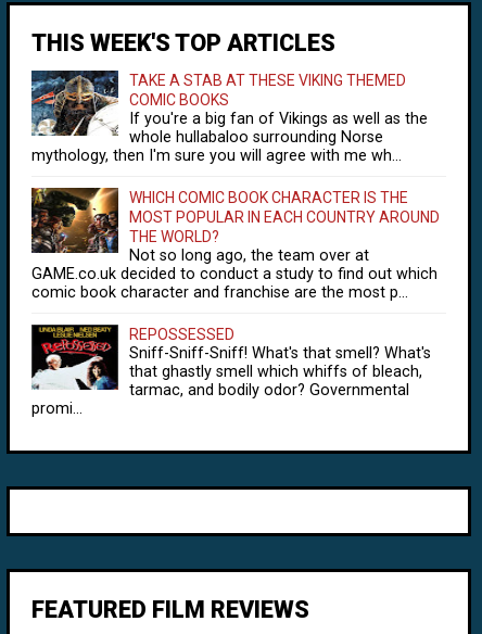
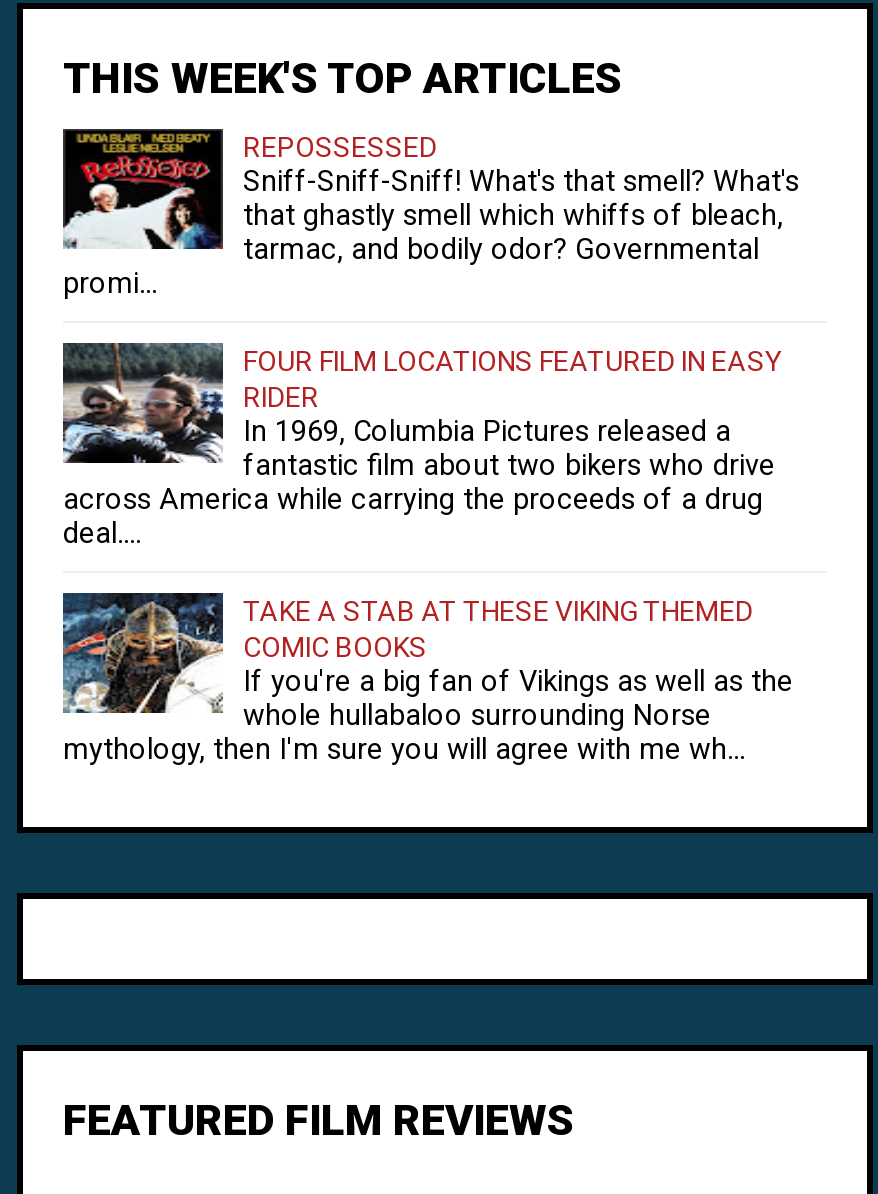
none -> [63,346,783,552] FOUR FILM LOCATIONS FEATURED IN EASY | RIDER | In 1969, Columbia Pictures released a | fantastic film about two bikers who drive | across America while carrying the proceeds of a drug | deal....
moved [29,69,428,166] -> [59,591,793,768]: [image] | TAKE A STAB AT THESE VIKING THEMED | COMIC BOOKS | If you're a big fan of Vikings as well as the | whole hullabaloo surrounding Norse | mythology, then I'm sure you will agree with me wh...
[30,187,114,254] [image] -> [63,341,215,465] [image]
[31,189,440,302] WHICH COMIC BOOK CHARACTER IS THE | MOST POPULAR IN EACH COUNTRY AROUND | THE WORLD? | Not so long ago, the team over at | GAME.co.uk decided to conduct a study to find out which | comic book character and franchise are the most p... -> none
moved [30,325,431,419] -> [61,129,799,302]: [image] | REPOSSESSED | Sniff-Sniff-Sniff! What's that smell? What's | that ghastly smell which whiffs of bleach, | tarmac, and bodily odor? Governmental | promi...

